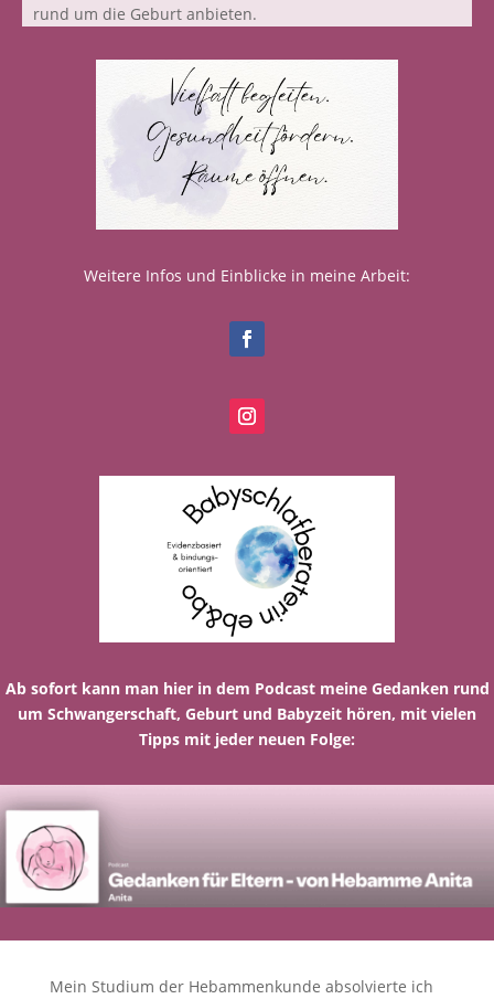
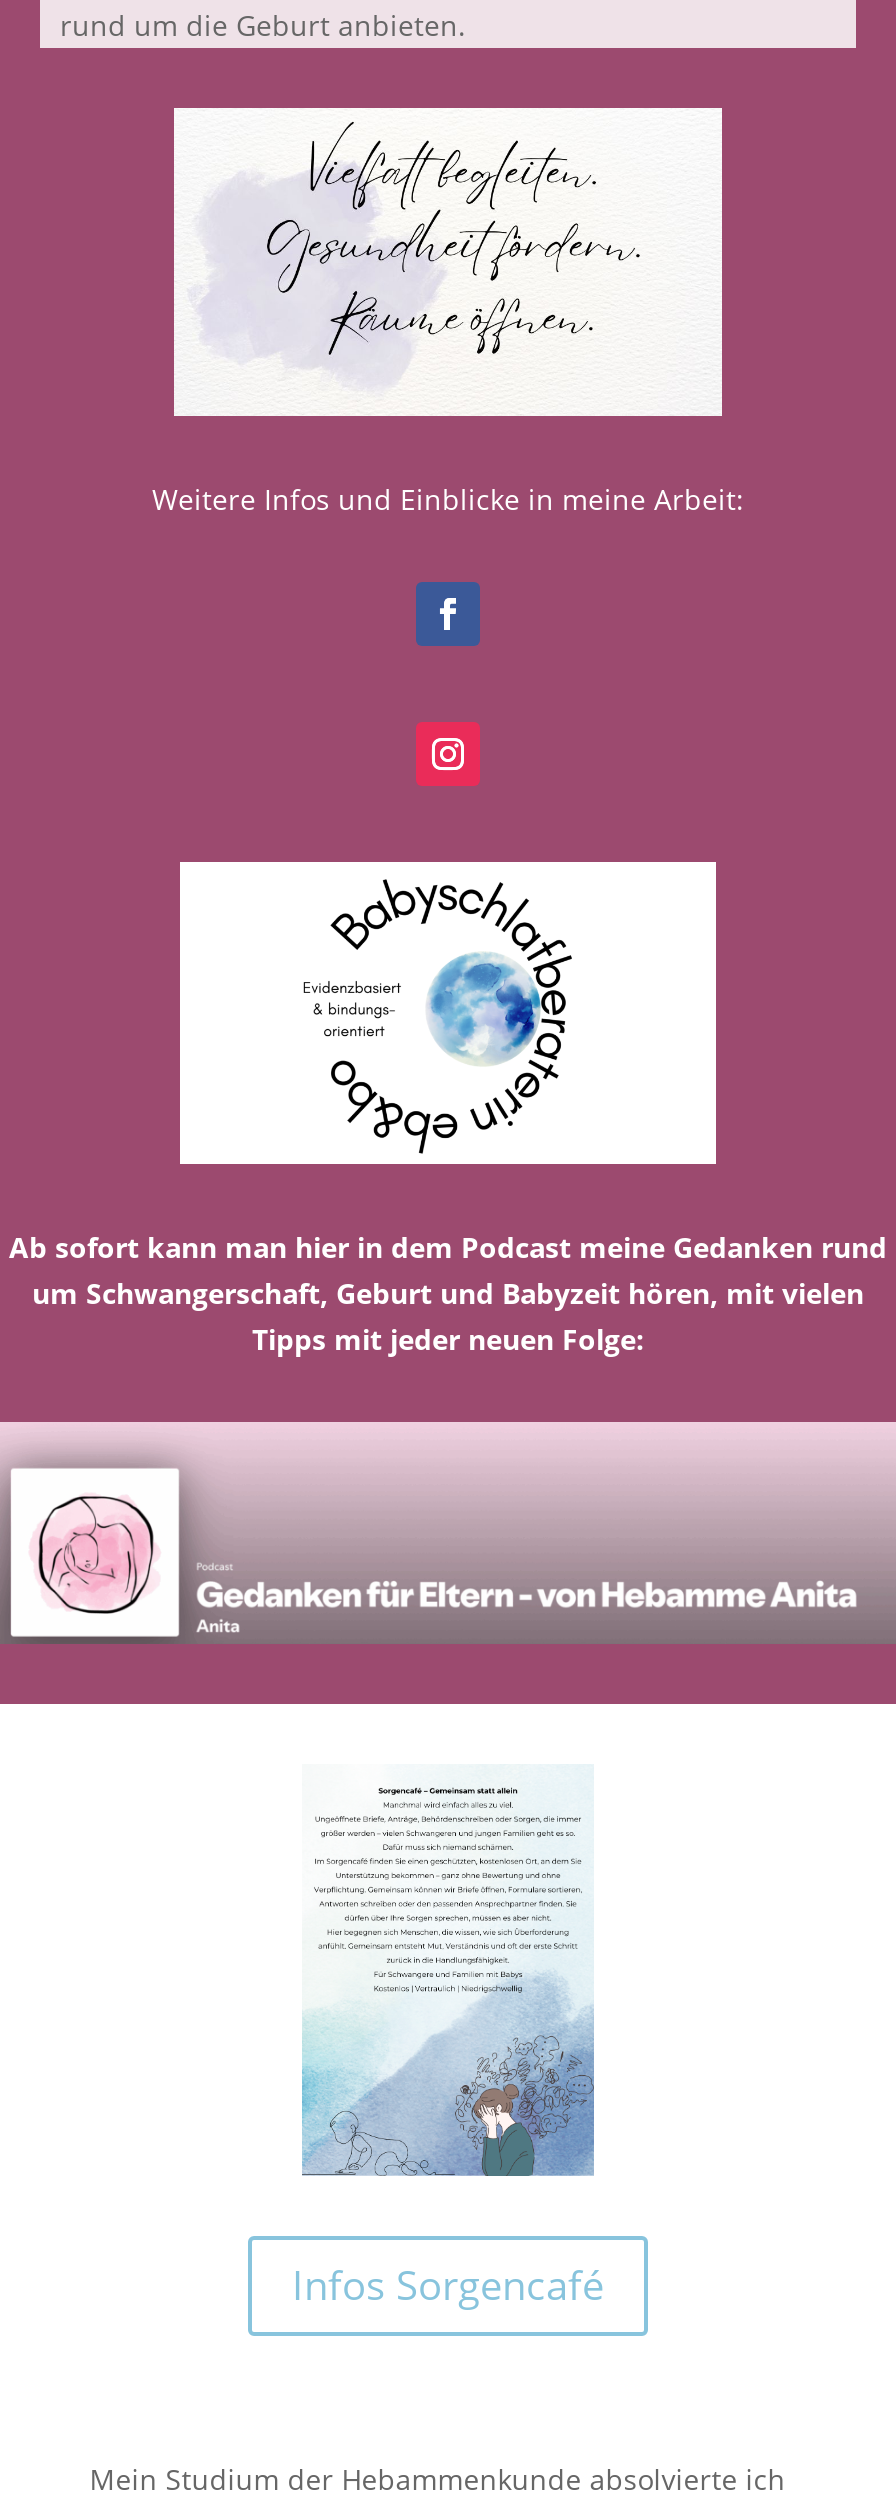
none -> [292,1786,604,2312] [image] | Infos Sorgencafé

